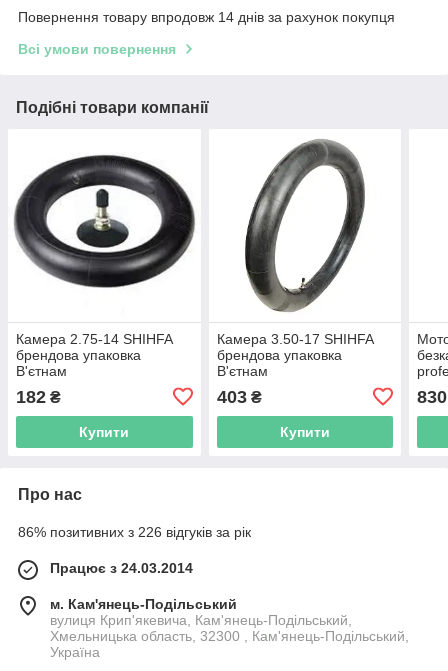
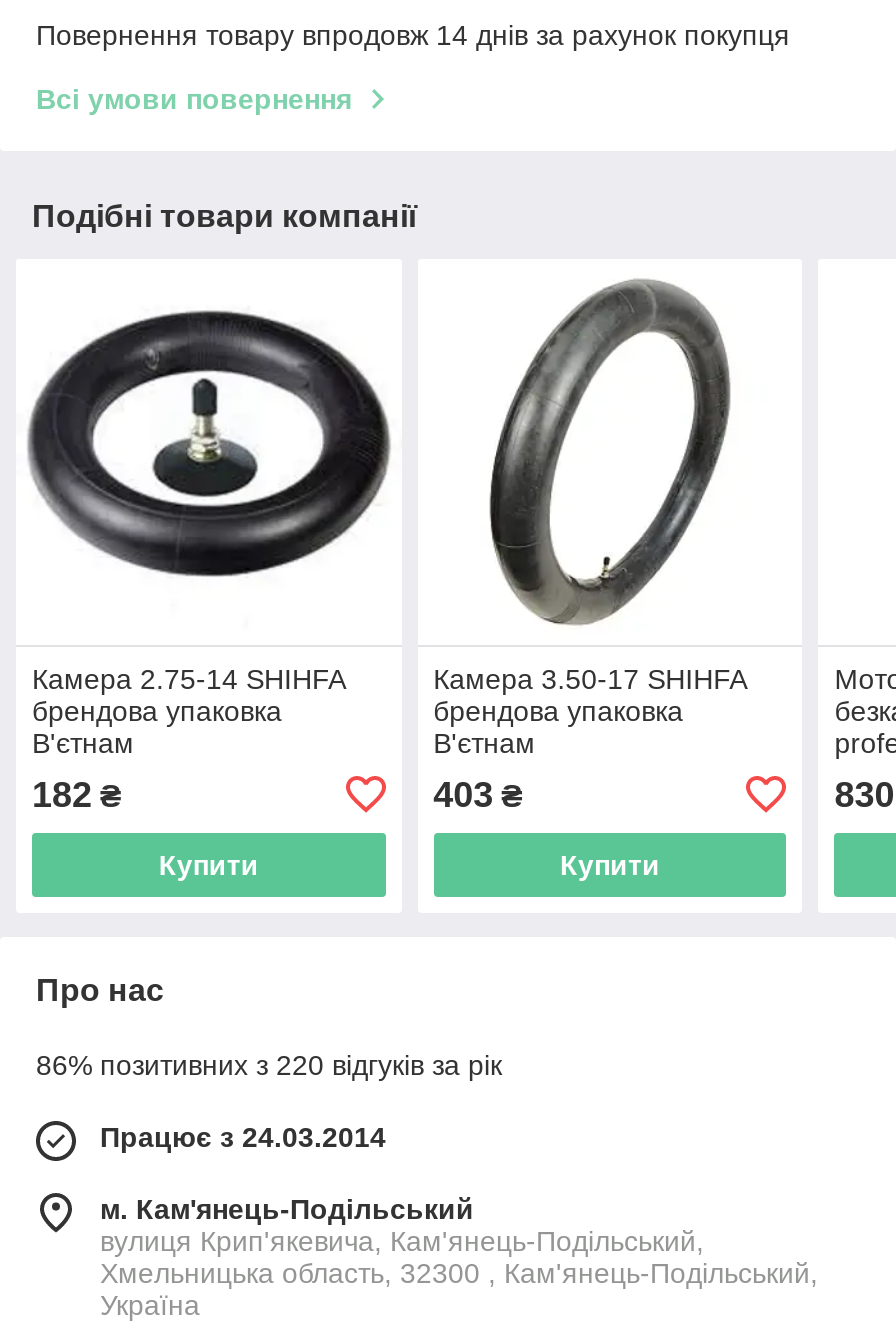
[18,524,251,540] 86% позитивних з 226 відгуків за рік -> [36,1049,502,1081] 86% позитивних з 220 відгуків за рік

